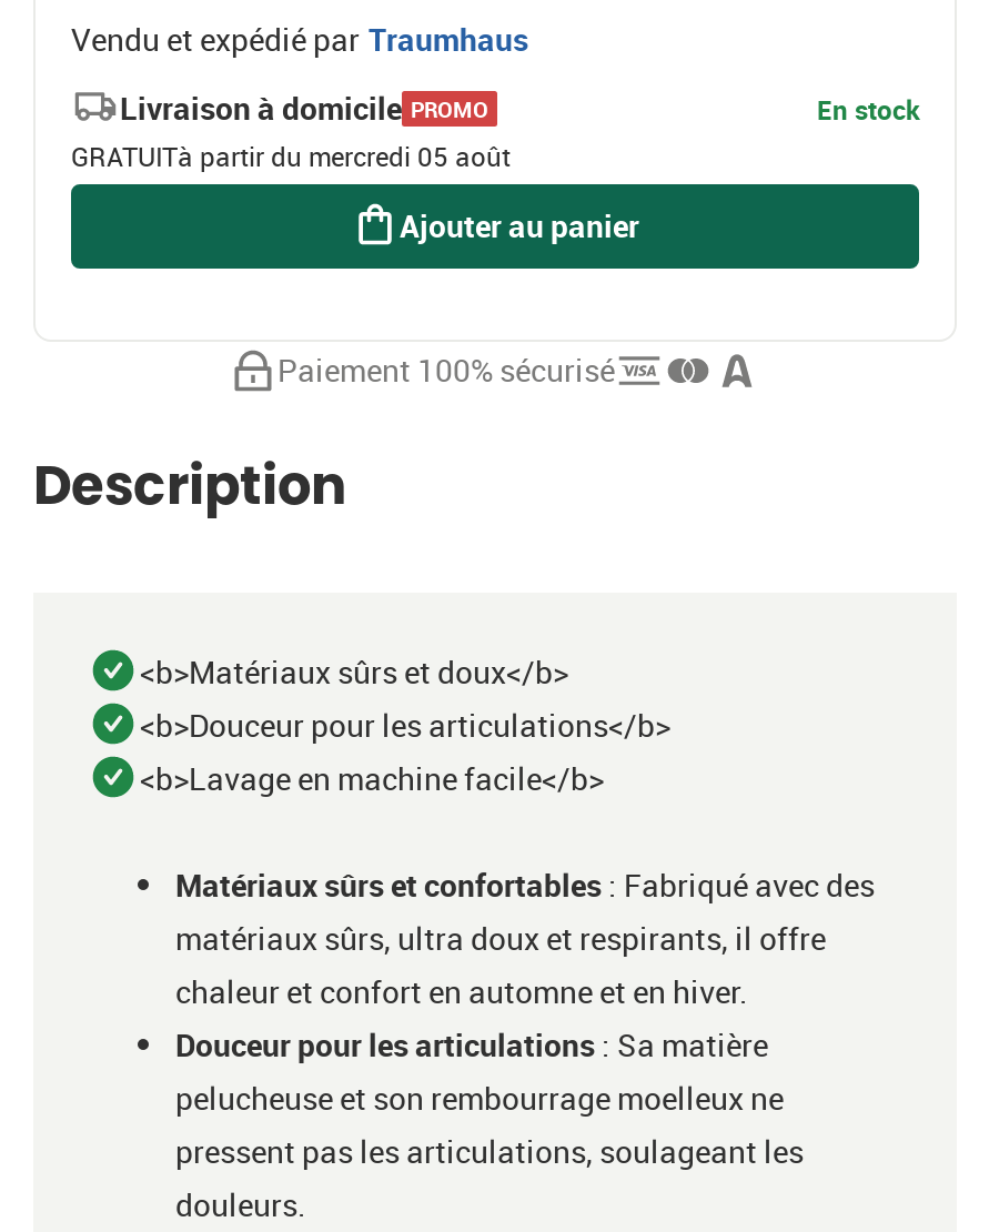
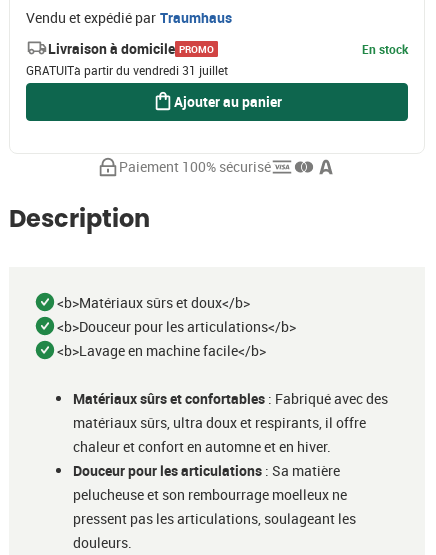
[71,137,511,173] GRATUITà partir du mercredi 05 août -> [26,62,228,78] GRATUITà partir du vendredi 31 juillet

